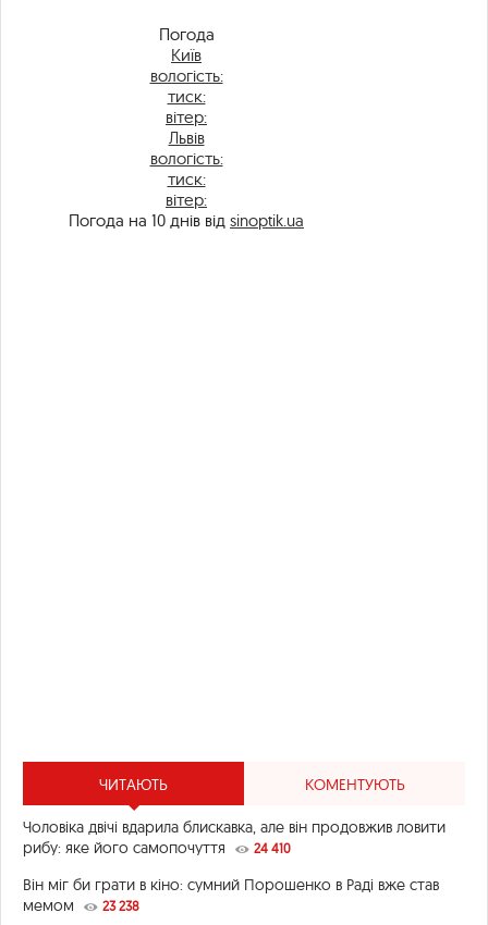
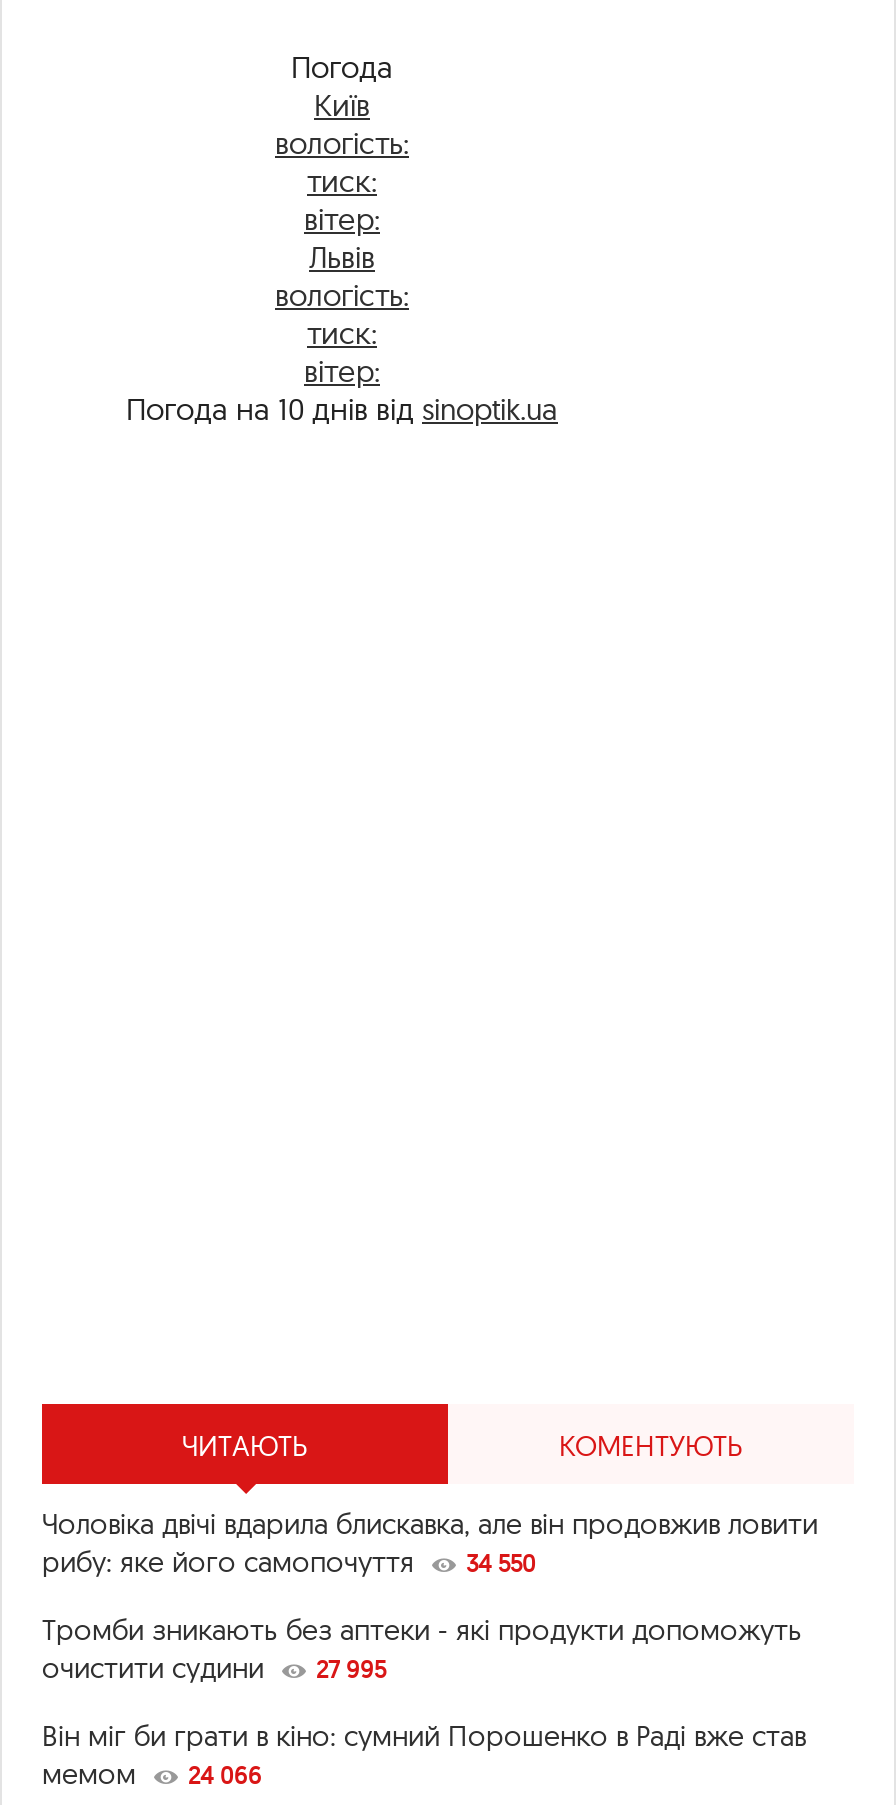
[254,840,291,856] 24 410 -> [42,1547,802,1685] 34 550 | Тромби зникають без аптеки - які продукти допоможуть | очистити судини | 27 995
[23,895,139,915] мемом 23 238 -> [42,1755,262,1791] мемом 24 066

